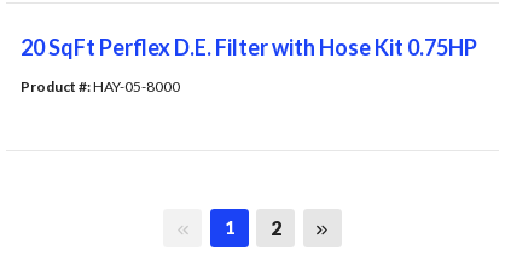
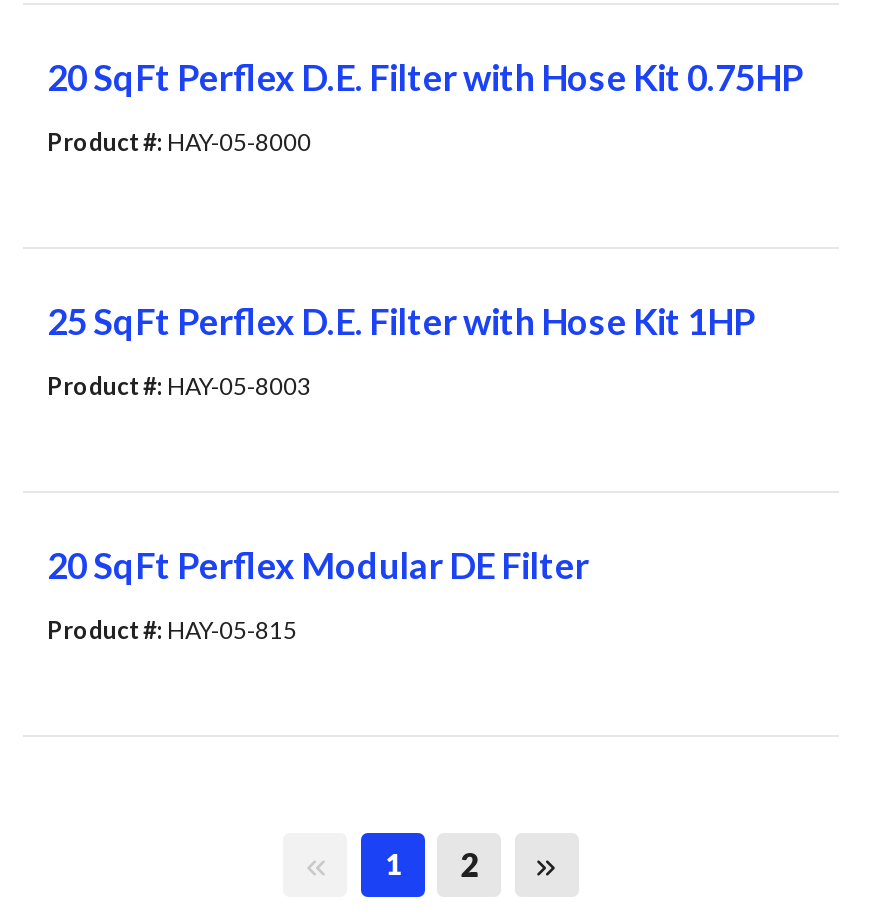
none -> [47,300,755,402] 25 SqFt Perflex D.E. Filter with Hose Kit 1HP | Product #: HAY-05-8003
none -> [47,544,589,646] 20 SqFt Perflex Modular DE Filter | Product #: HAY-05-815

